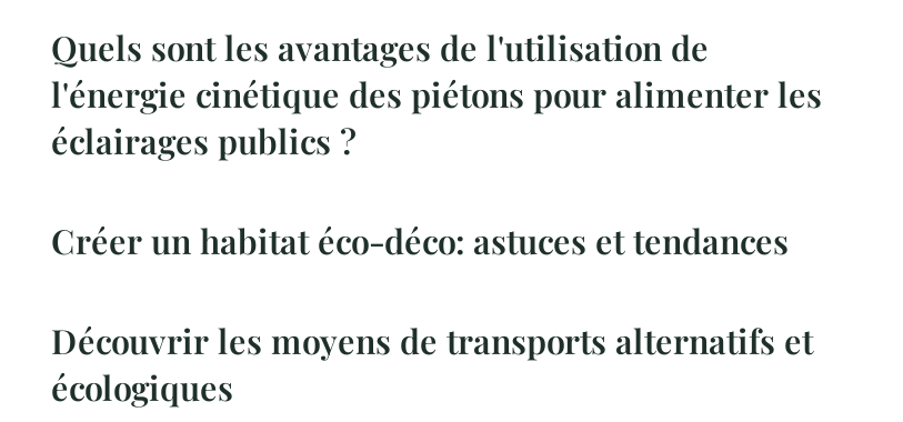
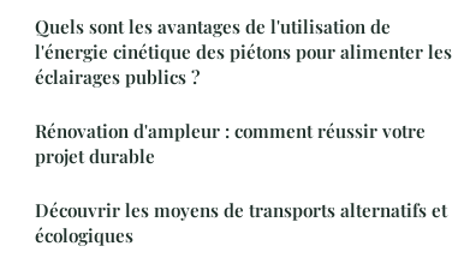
[51,219,789,263] Créer un habitat éco-déco: astuces et tendances -> [35,119,426,168] Rénovation d'ampleur : comment réussir votre | projet durable

